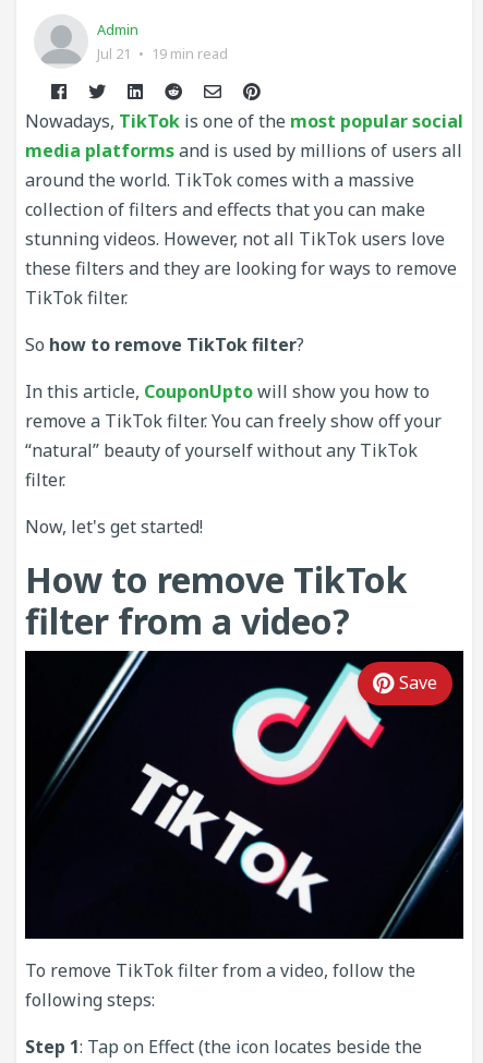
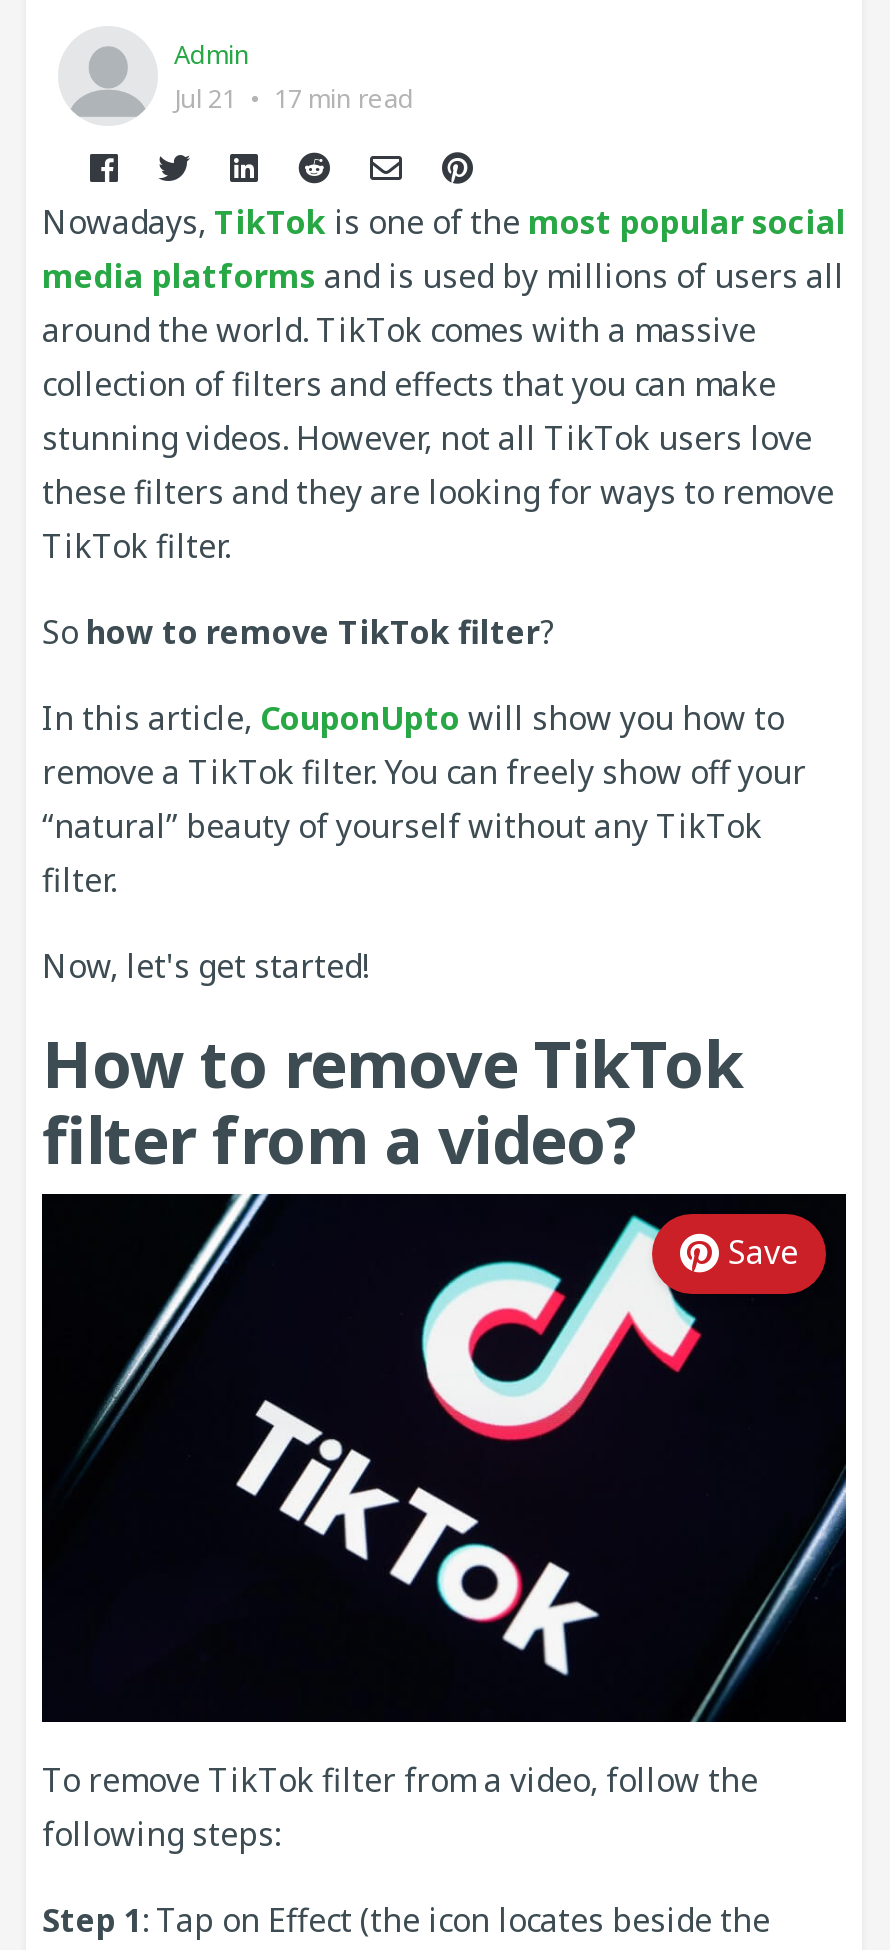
[97,44,228,63] Jul 21 • 19 min read -> [174,80,414,116] Jul 21 • 17 min read

